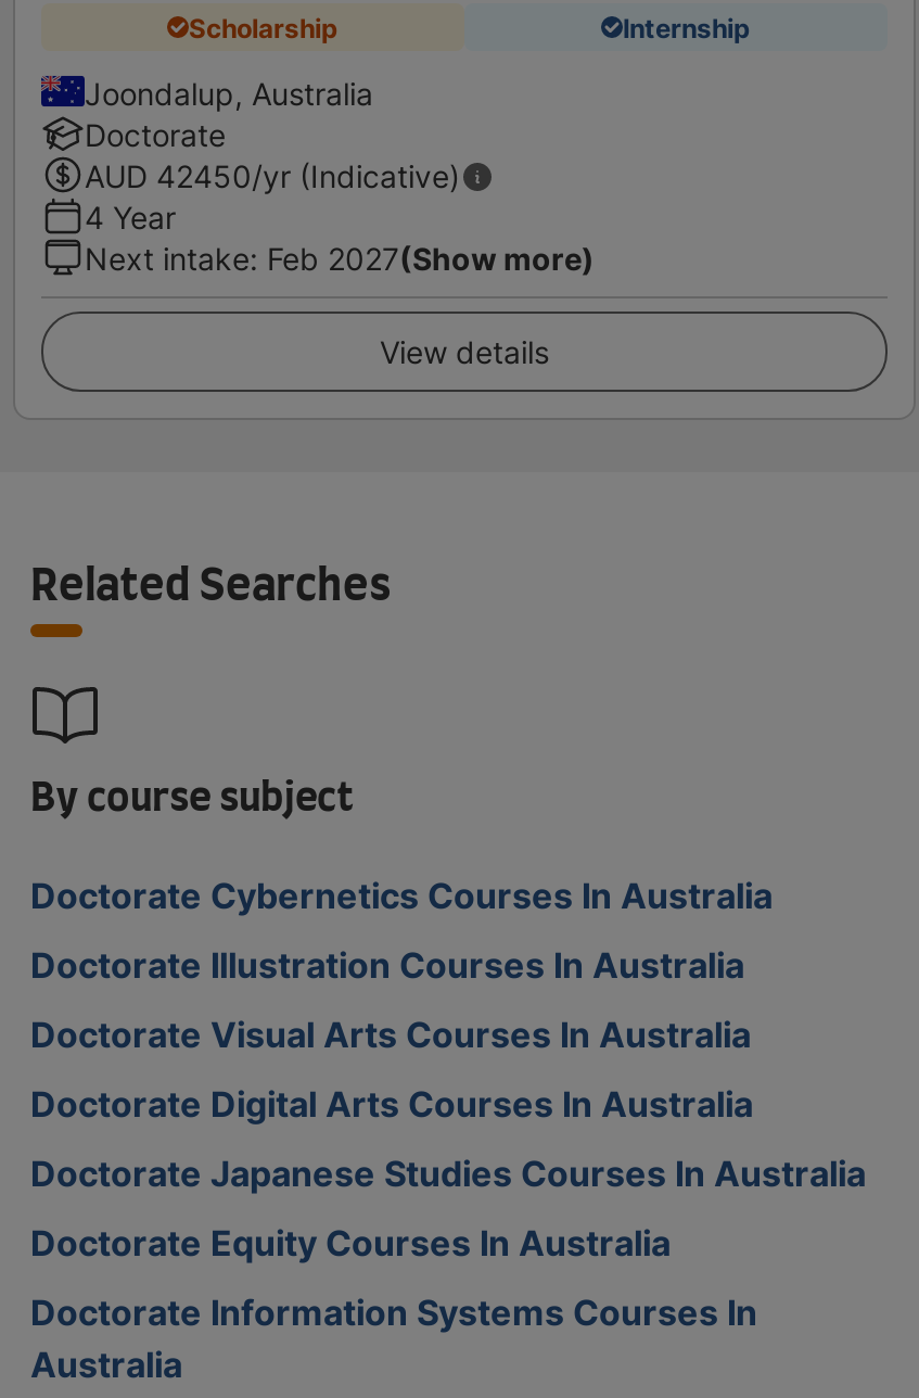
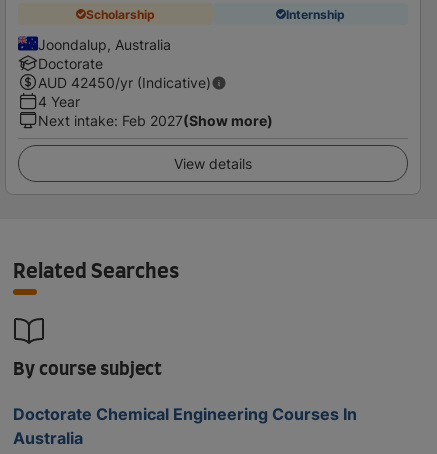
[30,874,866,1334] Doctorate Cybernetics Courses In Australia | Doctorate Illustration Courses In Australia | Doctorate Visual Arts Courses In Australia | Doctorate Digital Arts Courses In Australia | Doctorate Japanese Studies Courses In Australia | Doctorate Equity Courses In Australia | Doctorate Information Systems Courses In -> [13,404,357,424] Doctorate Chemical Engineering Courses In

